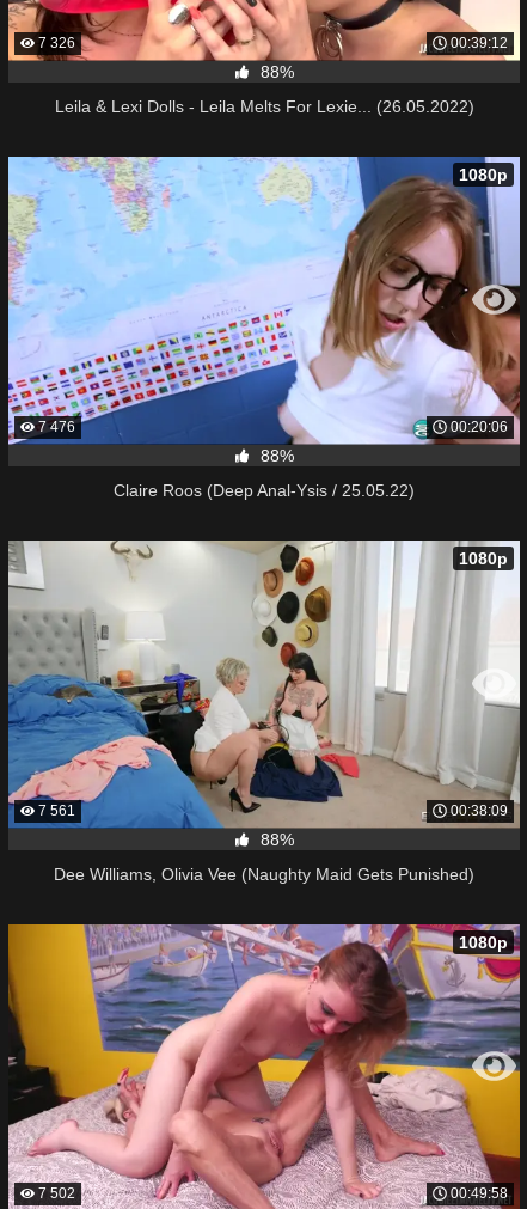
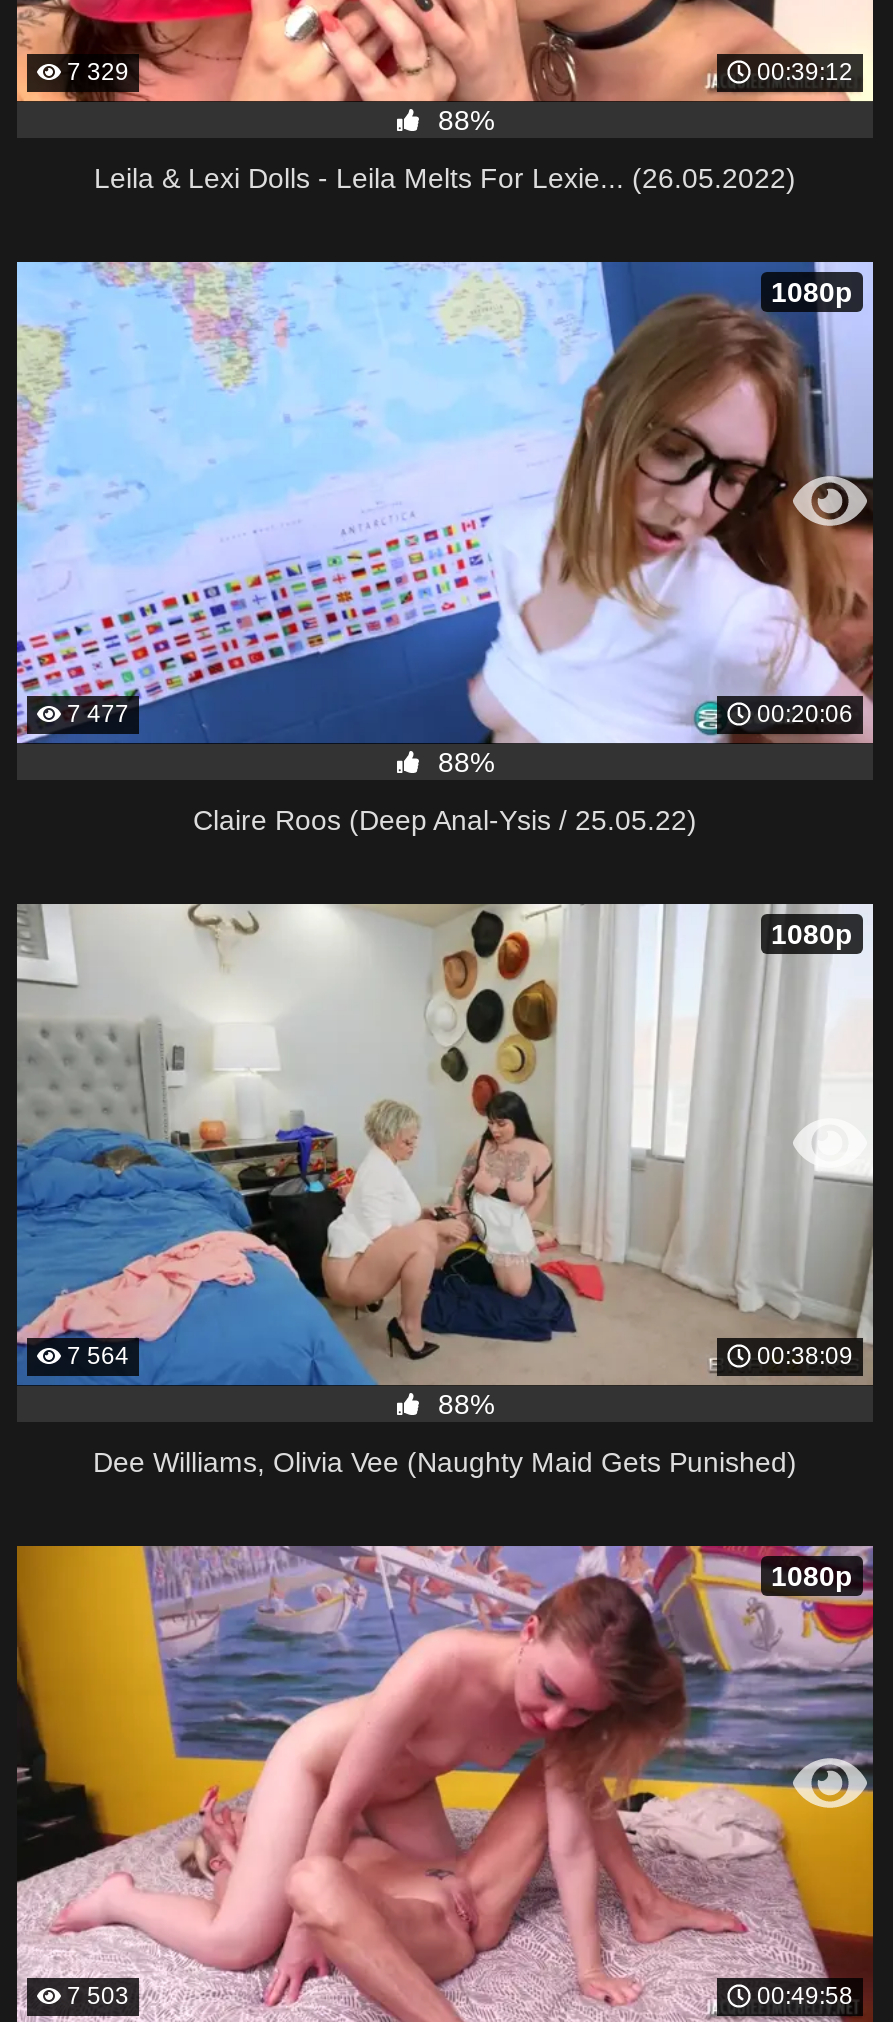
[35,35,75,52] 7 326 -> [61,58,129,86] 7 329
[35,419,75,435] 7 476 -> [61,700,129,728] 7 477
[35,802,75,819] 7 561 -> [61,1341,129,1369] 7 564
[35,1186,75,1202] 7 502 -> [61,1983,129,2011] 7 503

